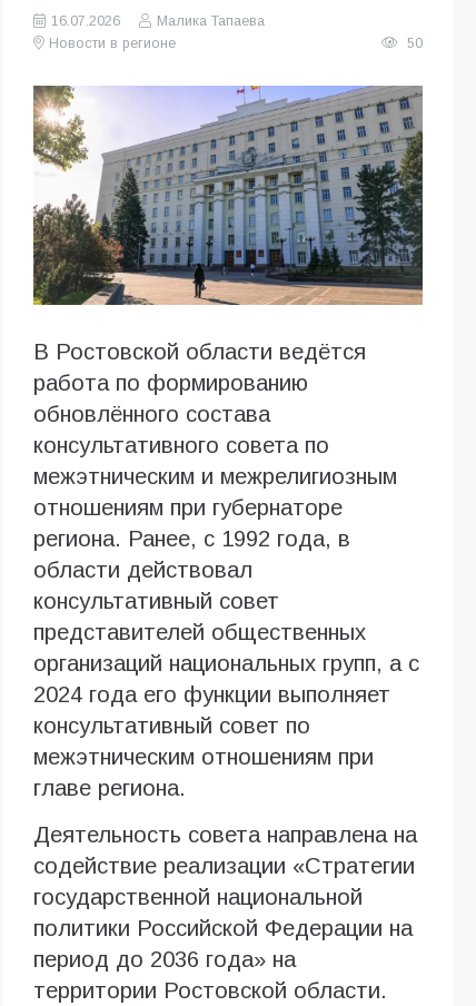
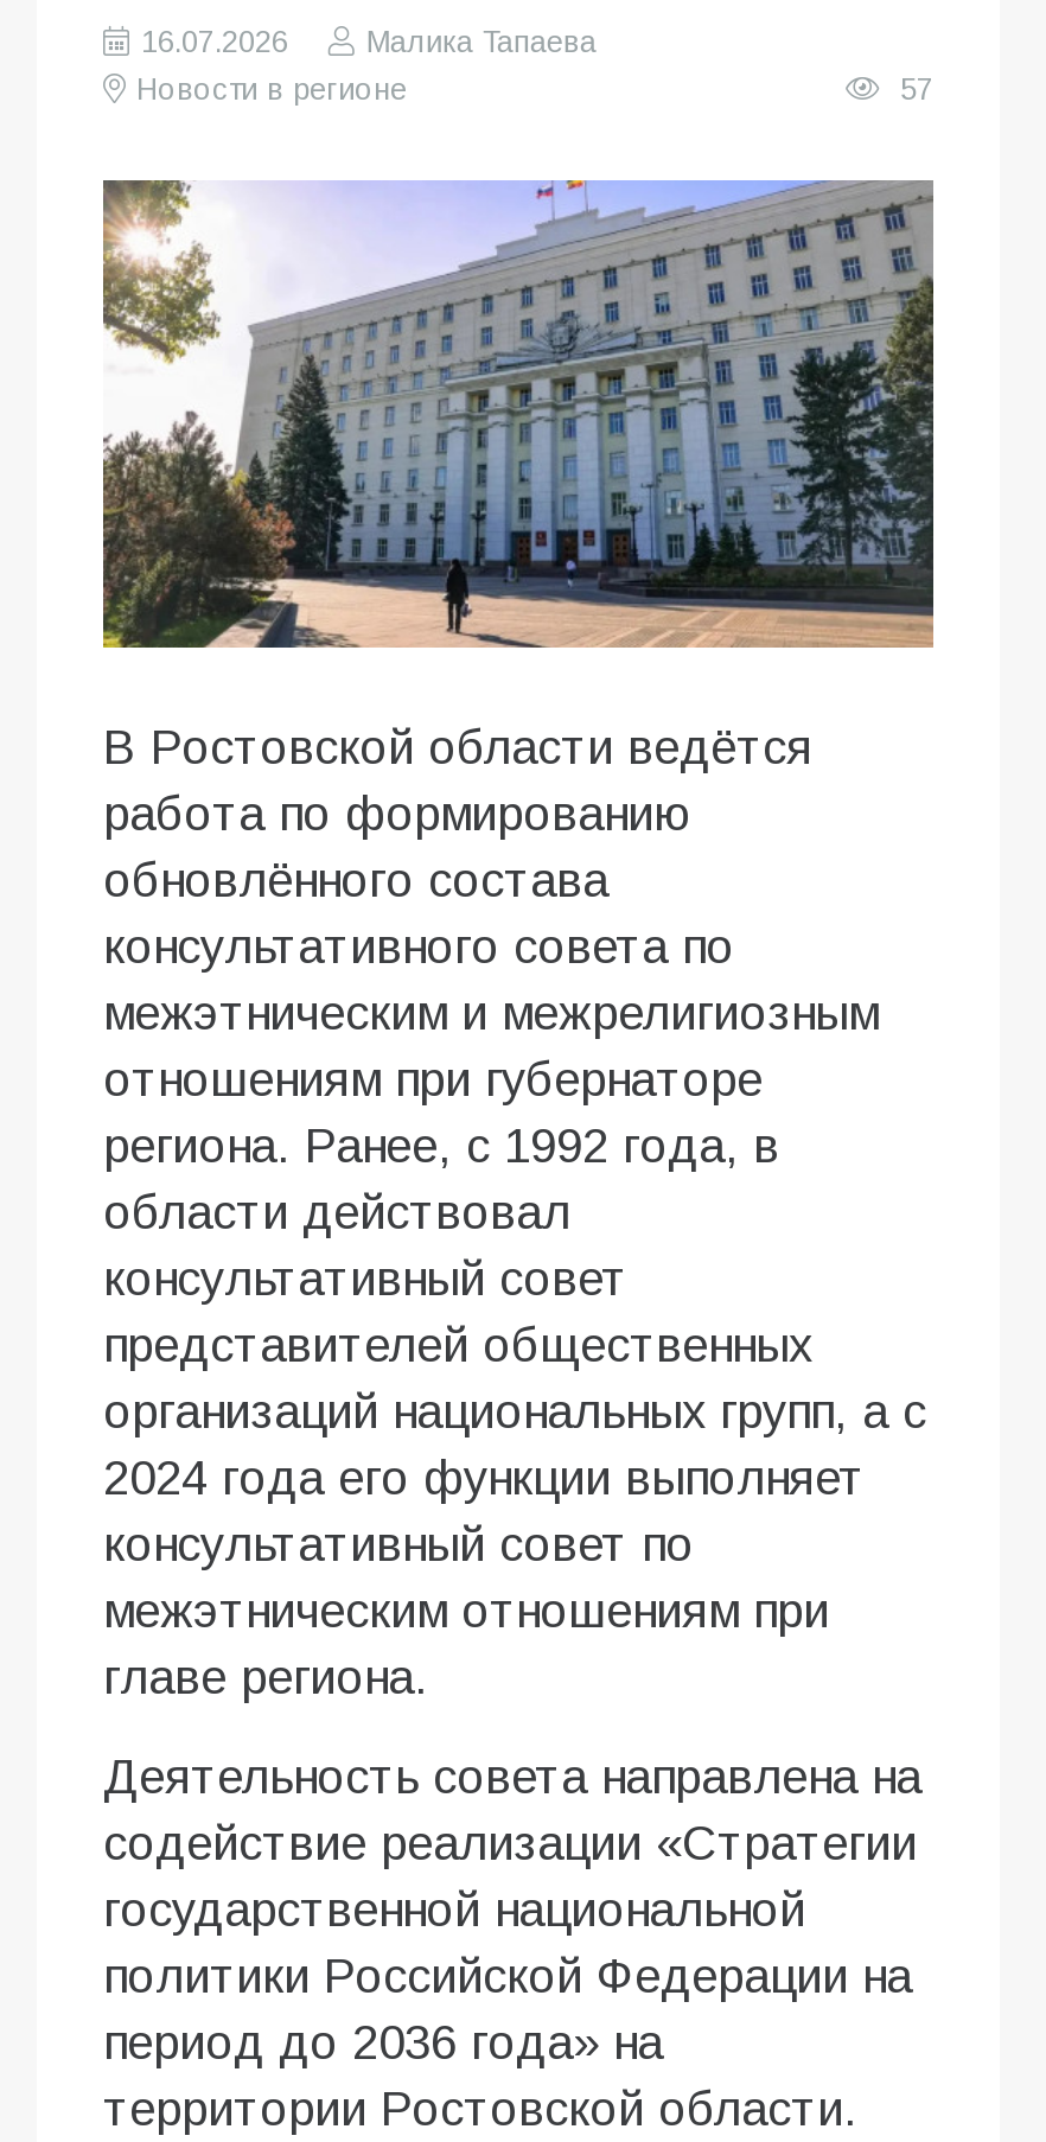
[403,35,423,51] 50 -> [891,73,933,106] 57

